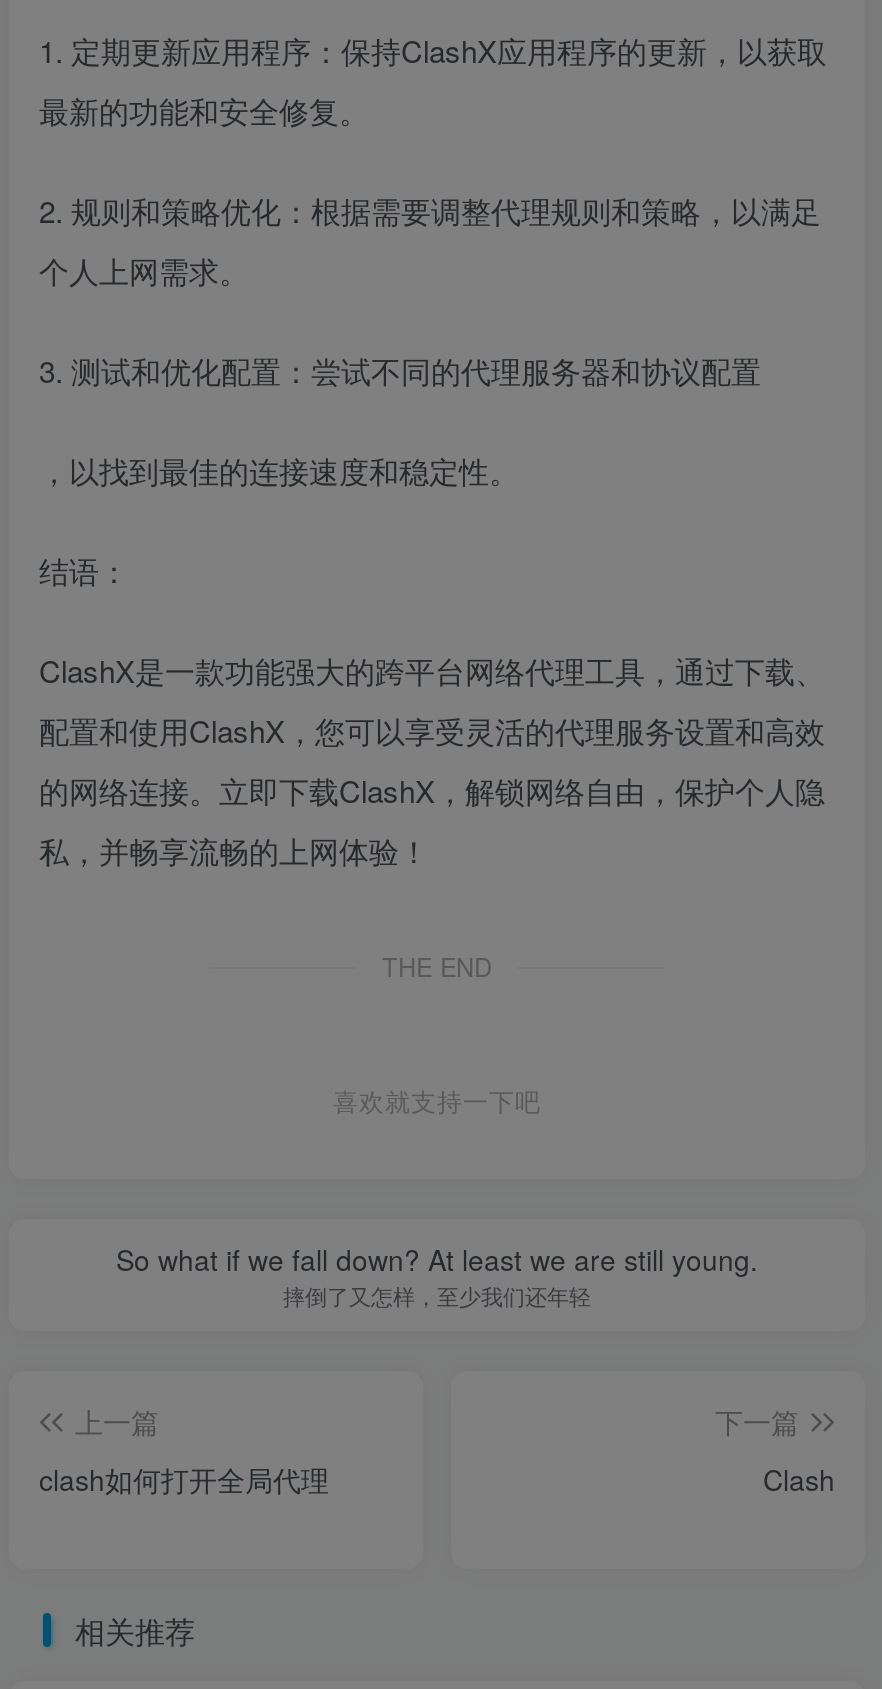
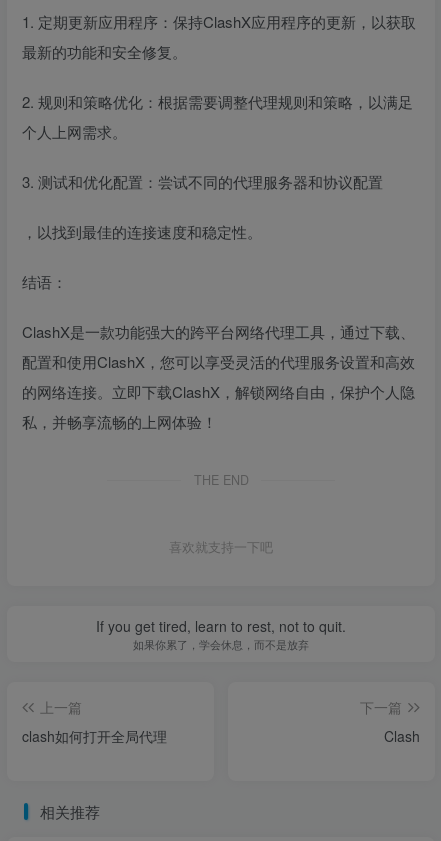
[116,1239,758,1311] So what if we fall down? At least we are still young. | 摔倒了又怎样，至少我们还年轻 -> [96,616,346,652] If you get tired, learn to rest, not to quit. | 如果你累了，学会休息，而不是放弃

